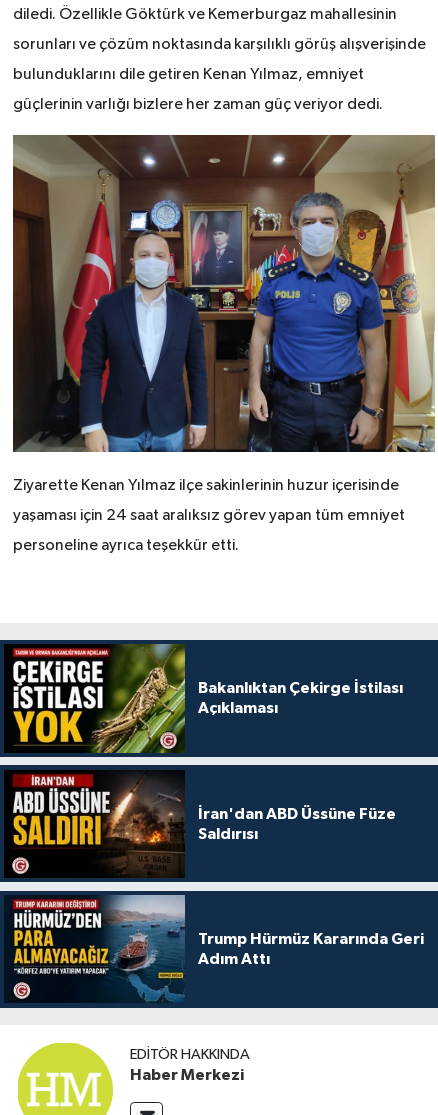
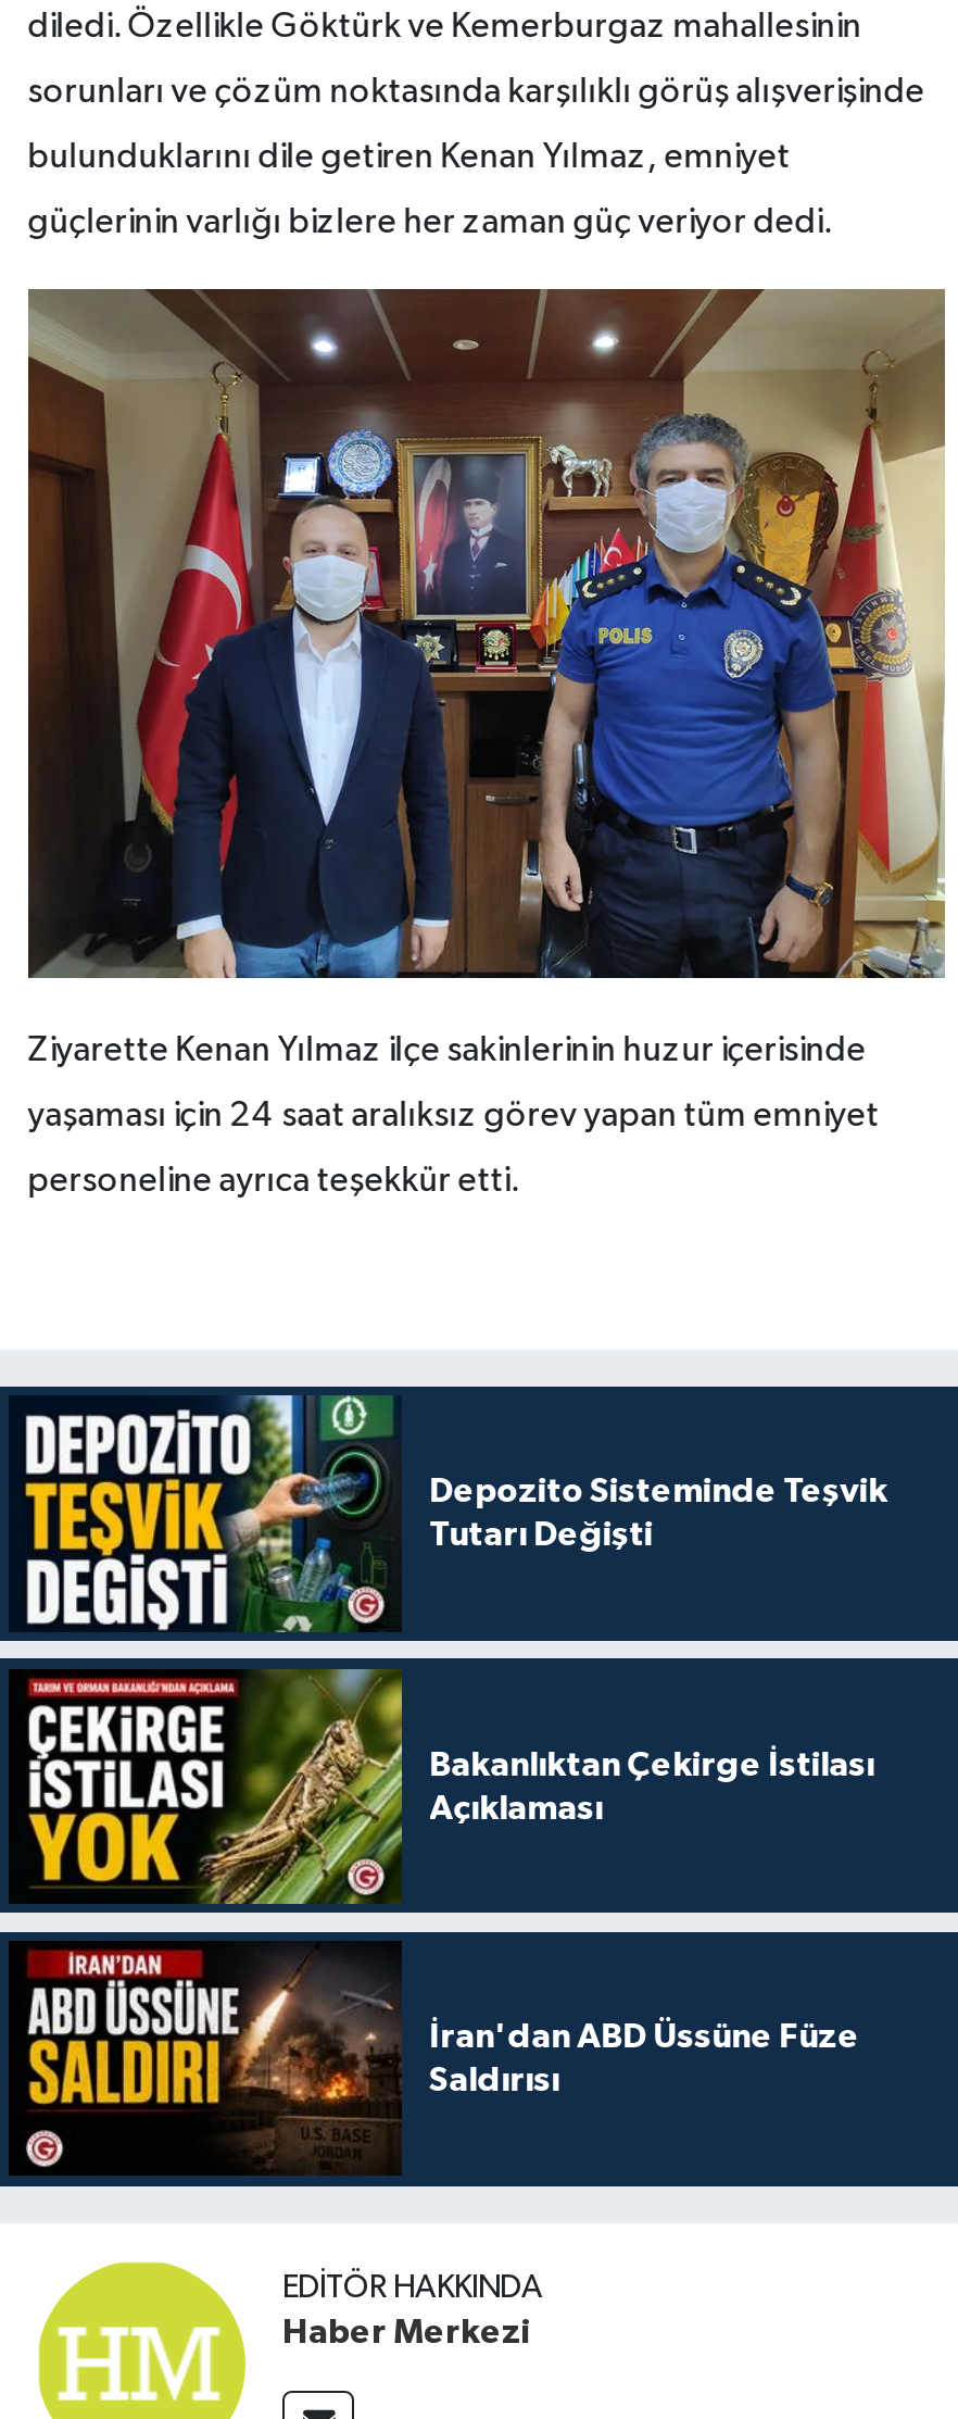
none -> [15,1393,888,1632] [image] | Depozito Sisteminde Teşvik | Tutarı Değişti
moved [6,643,403,842] -> [13,1665,875,2098]: [image] | Bakanlıktan Çekirge İstilası | Açıklaması | İran'dan ABD Üssüne Füze | Saldırısı
[6,894,424,1003] [image] | Trump Hürmüz Kararında Geri | Adım Attı -> none

